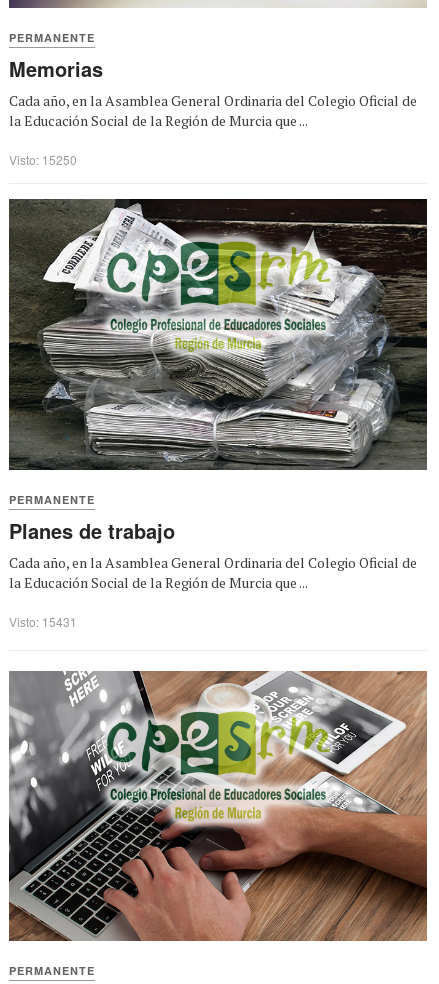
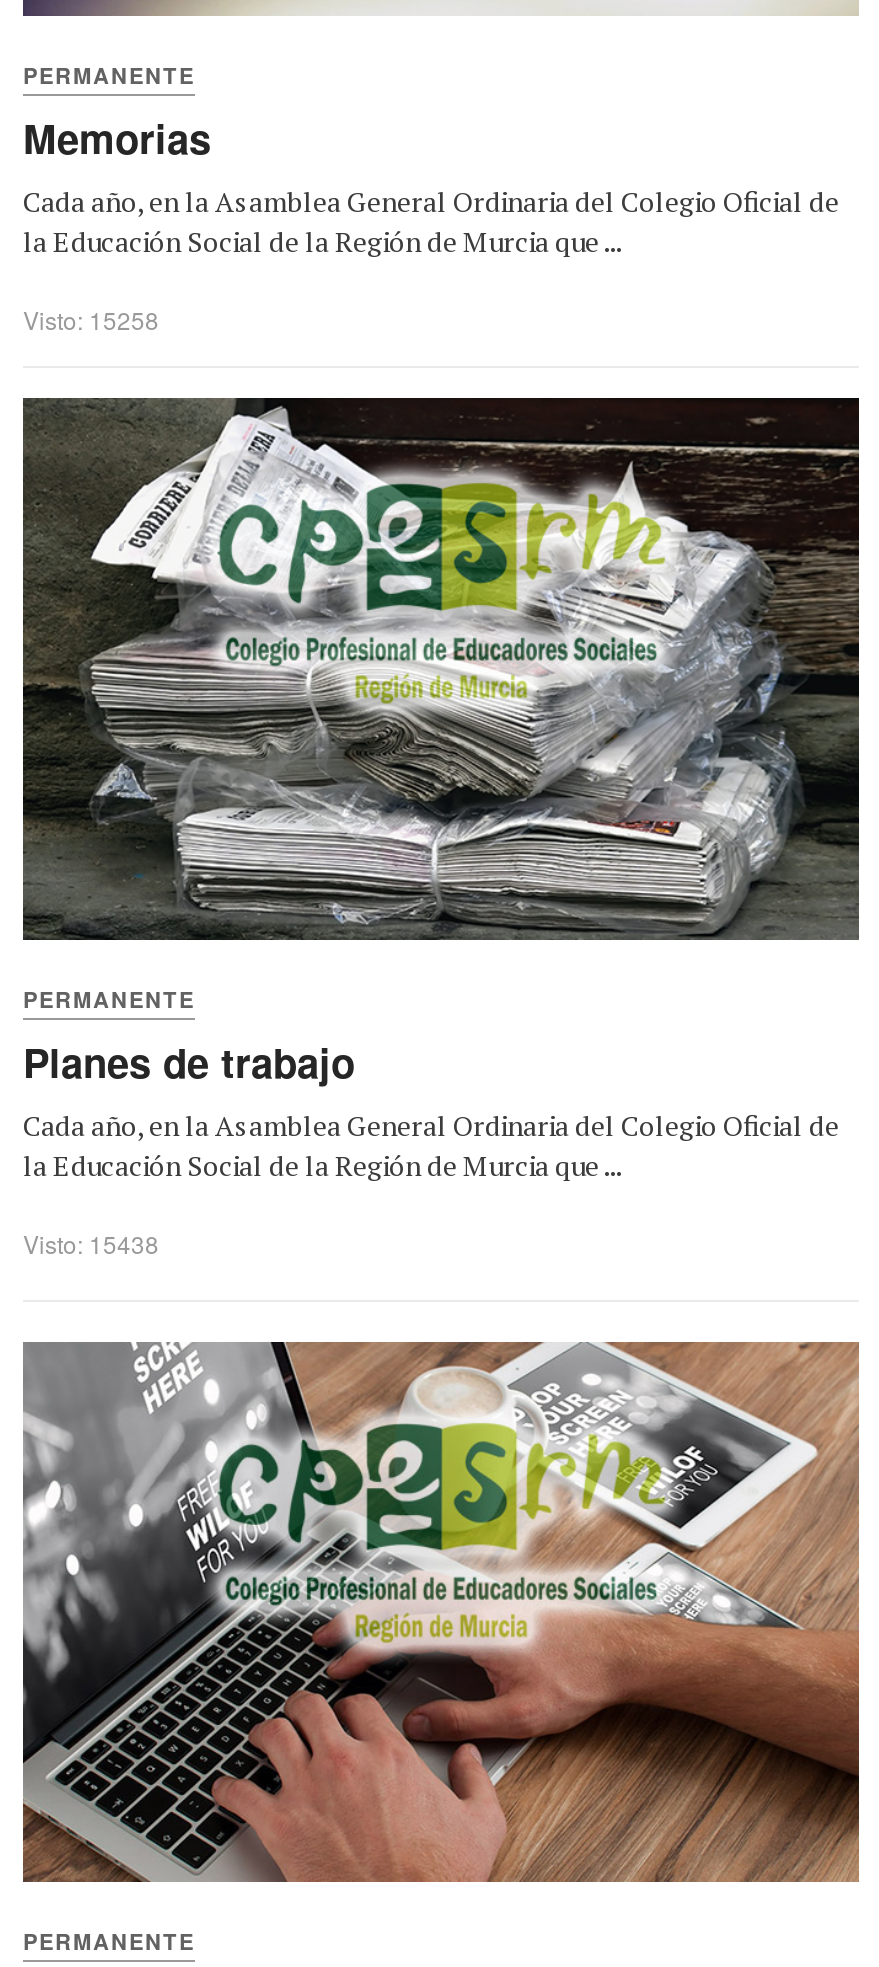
[9,151,77,168] Visto: 15250 -> [23,302,159,336] Visto: 15258
[9,612,77,629] Visto: 15431 -> [23,1225,159,1259] Visto: 15438

